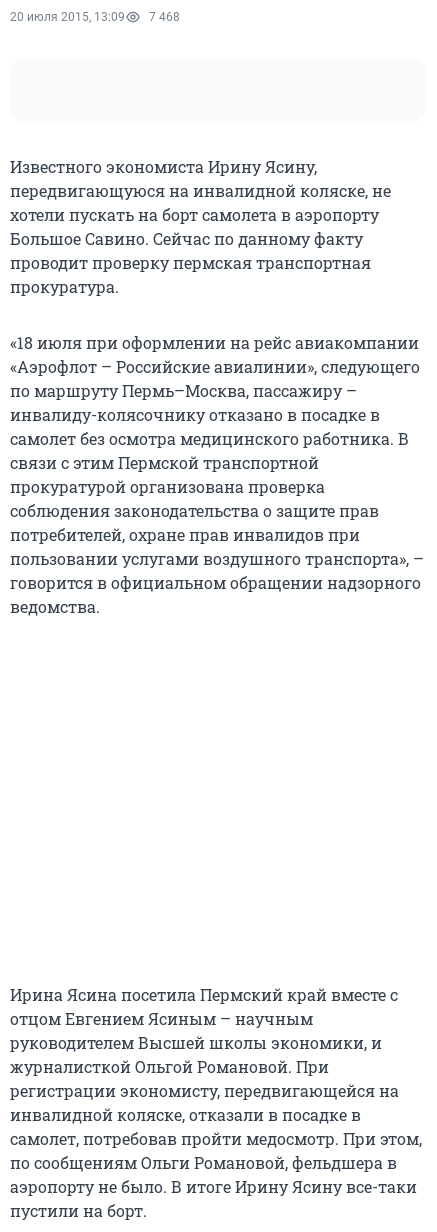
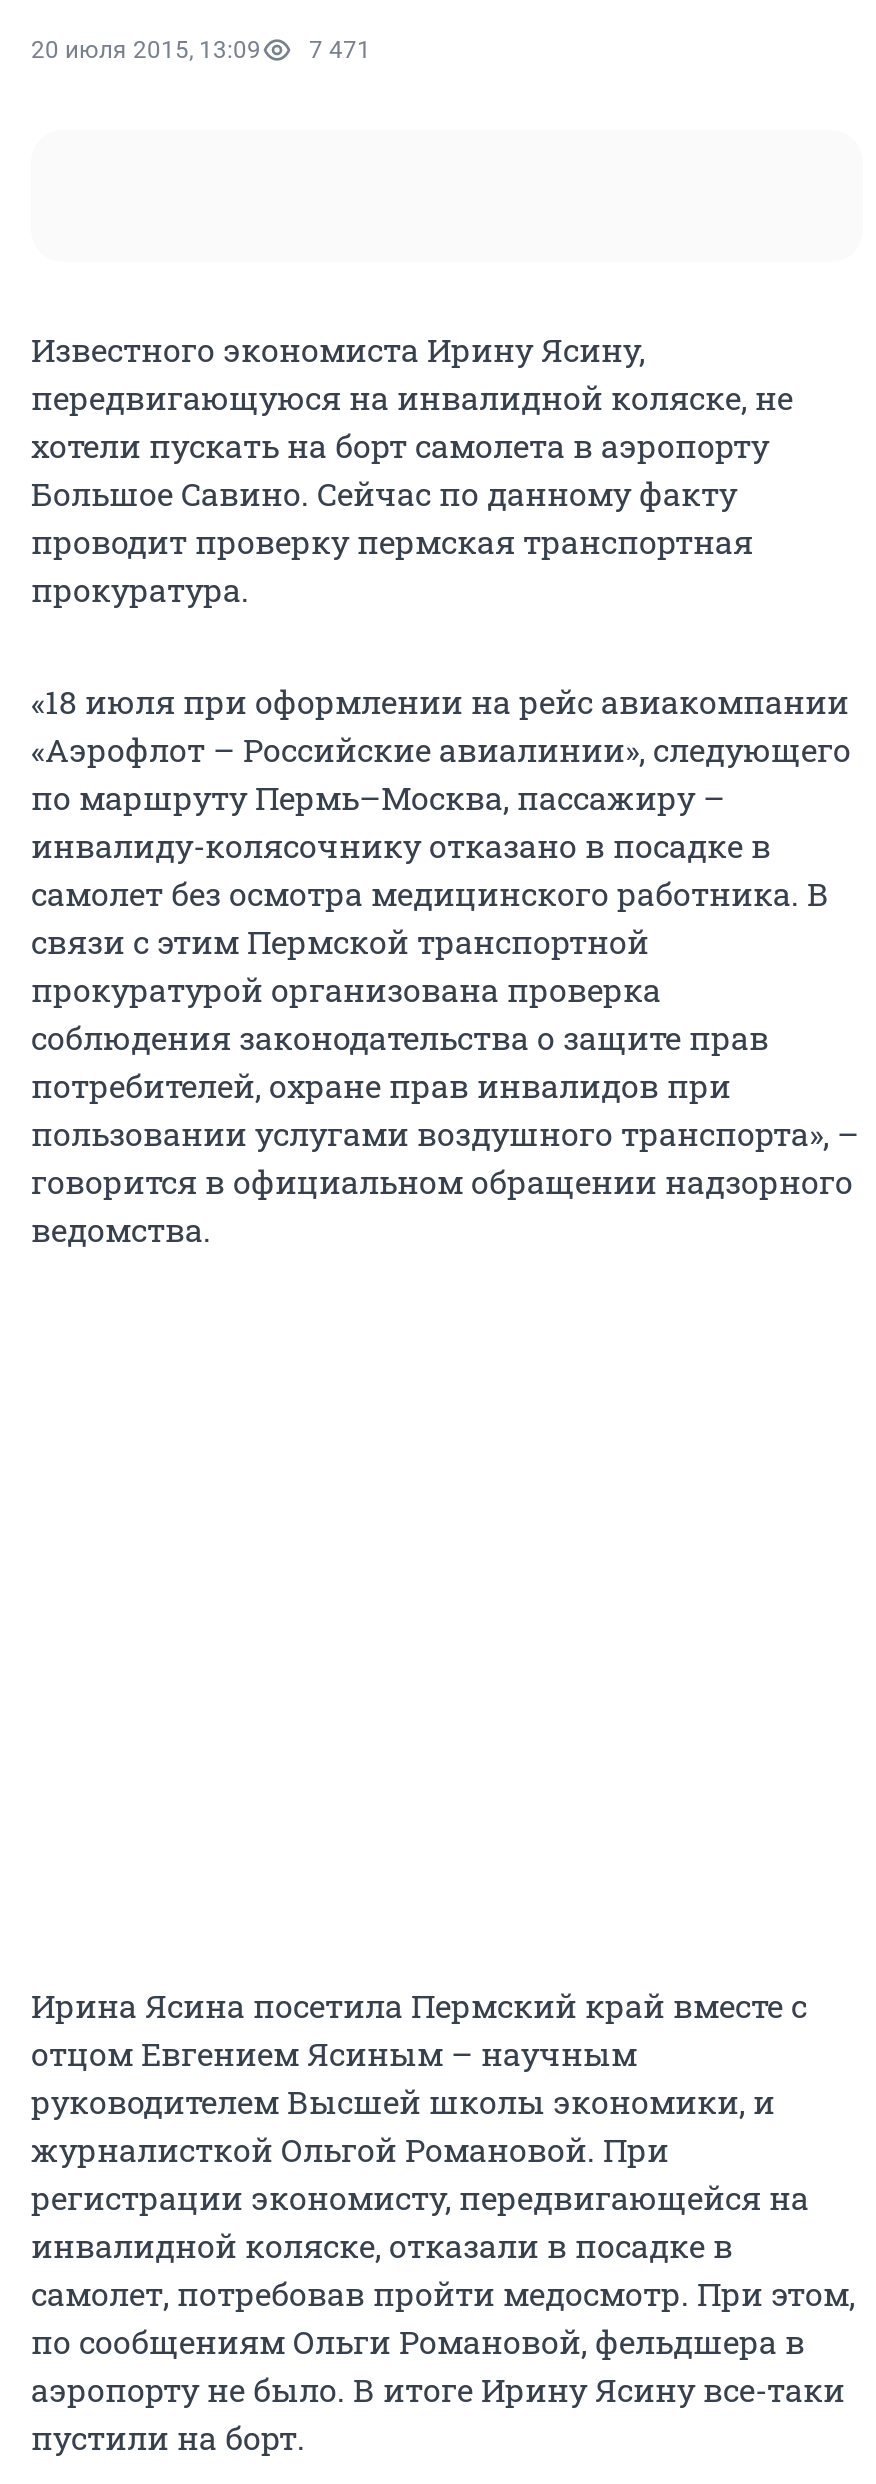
[10,10,180,24] 20 июля 2015, 13:09 7 468 -> [31,36,371,64] 20 июля 2015, 13:09 7 471

